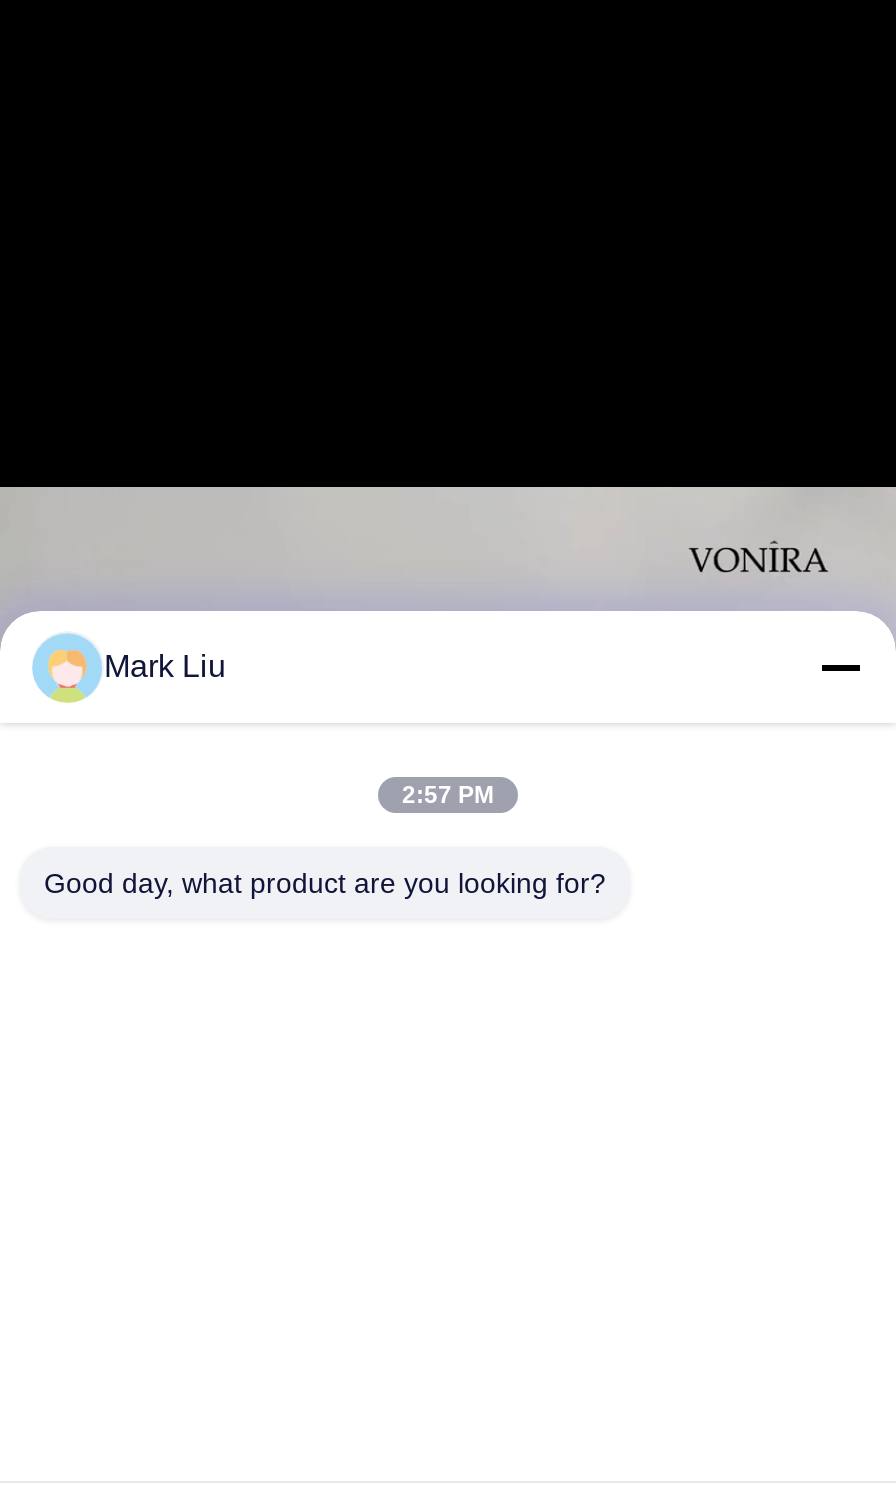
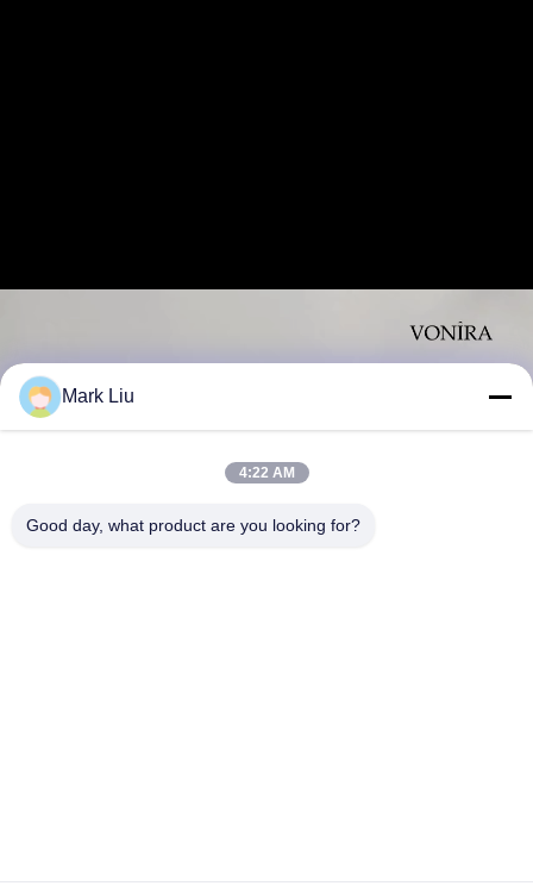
[402,781,494,809] 2:57 PM -> [239,464,294,481] 4:22 AM

